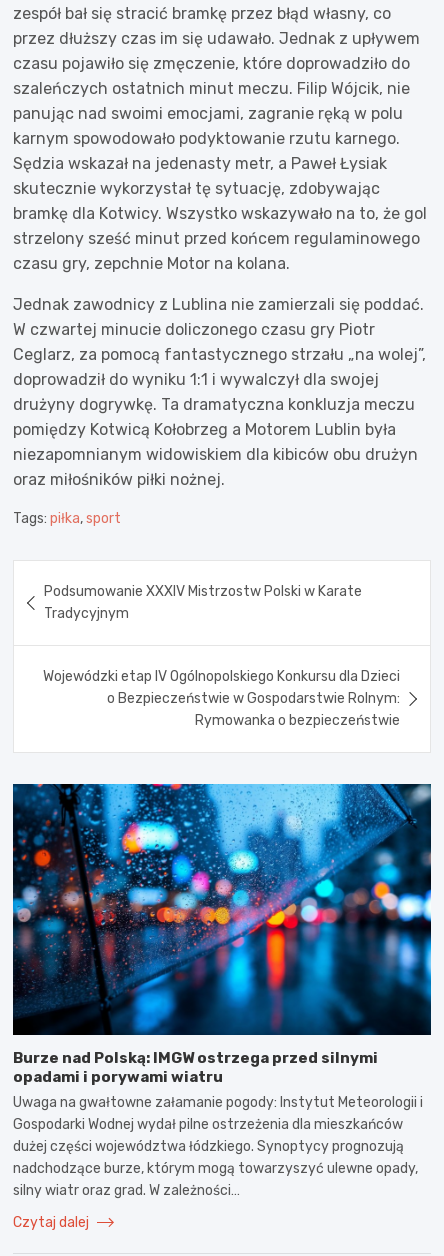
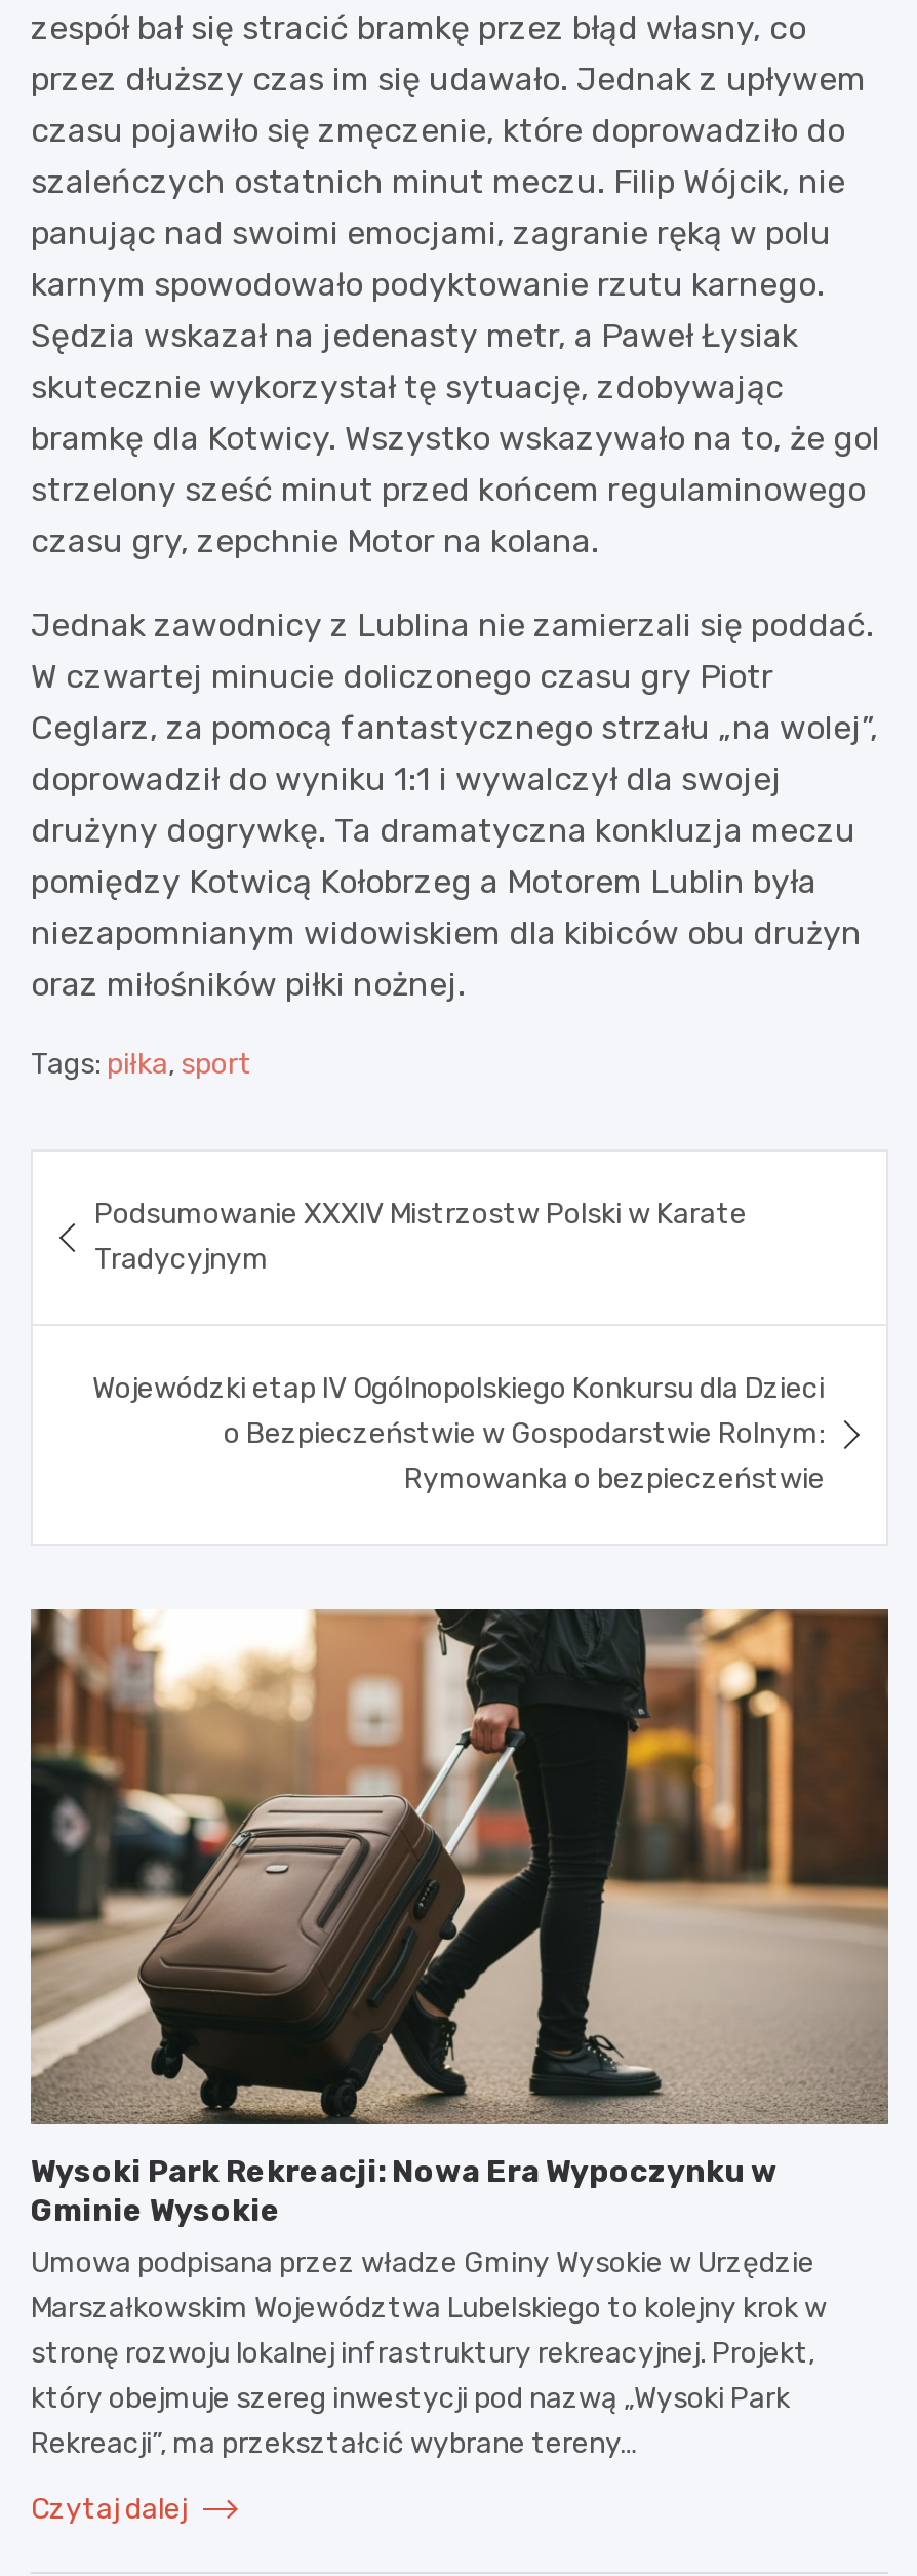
[12,783,432,1199] [image] | Burze nad Polską: IMGW ostrzega przed silnymi | opadami i porywami wiatru | Uwaga na gwałtowne załamanie pogody: Instytut Meteorologii i | Gospodarki Wodnej wydał pilne ostrzeżenia dla mieszkańców | dużej części województwa łódzkiego. Synoptycy prognozują | nadchodzące burze, którym mogą towarzyszyć ulewne opady, | silny wiatr oraz grad. W zależności… -> [29,1607,890,2460] [image] | Wysoki Park Rekreacji: Nowa Era Wypoczynku w | Gminie Wysokie | Umowa podpisana przez władze Gminy Wysokie w Urzędzie | Marszałkowskim Województwa Lubelskiego to kolejny krok w | stronę rozwoju lokalnej infrastruktury rekreacyjnej. Projekt, | który obejmuje szereg inwestycji pod nazwą „Wysoki Park | Rekreacji”, ma przekształcić wybrane tereny…

